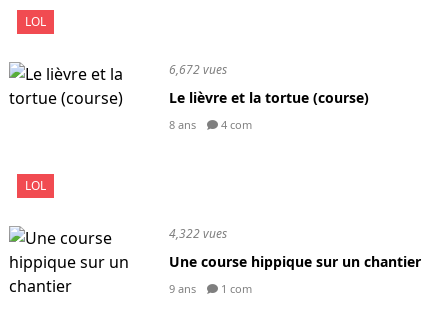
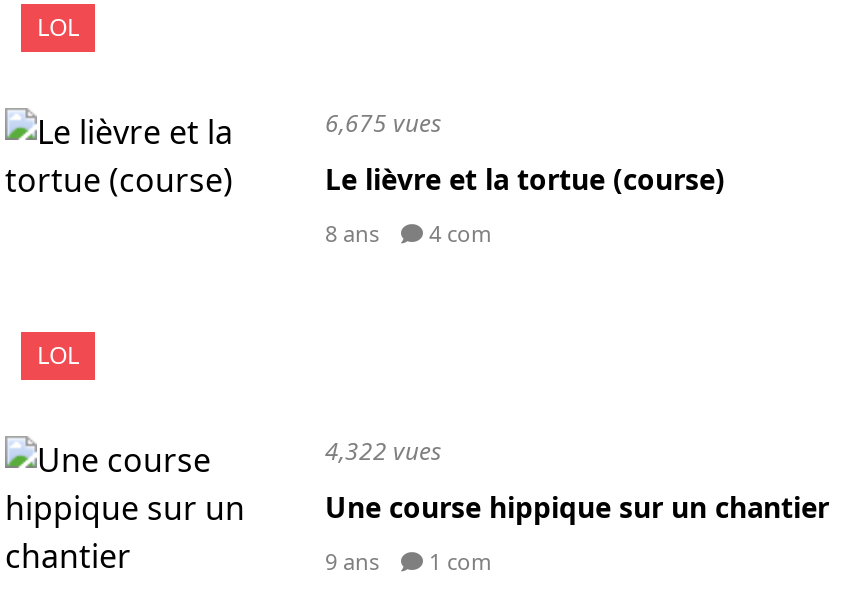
[169,61,227,78] 6,672 vues -> [325,106,441,140] 6,675 vues

